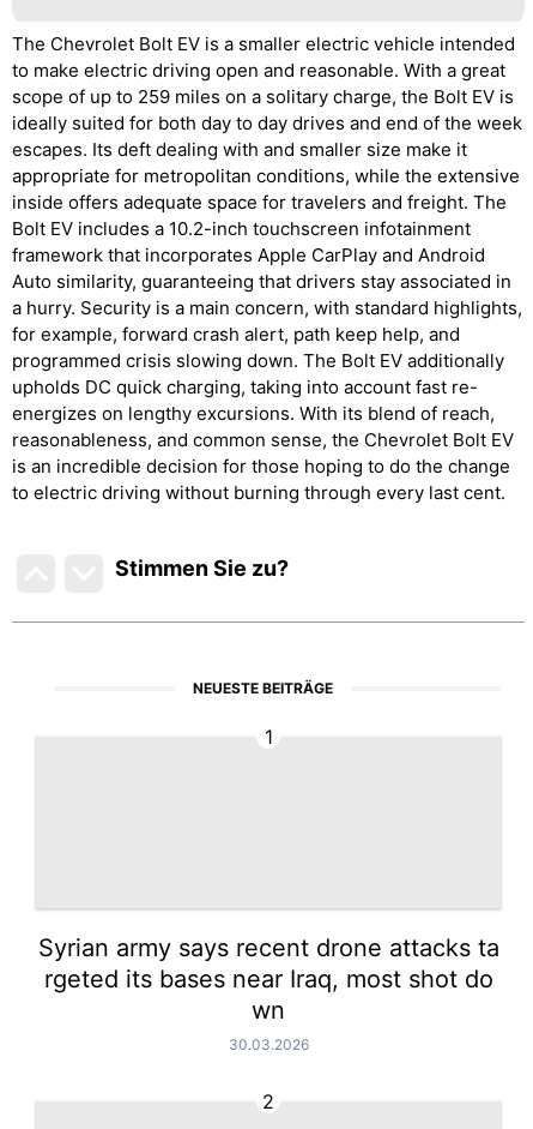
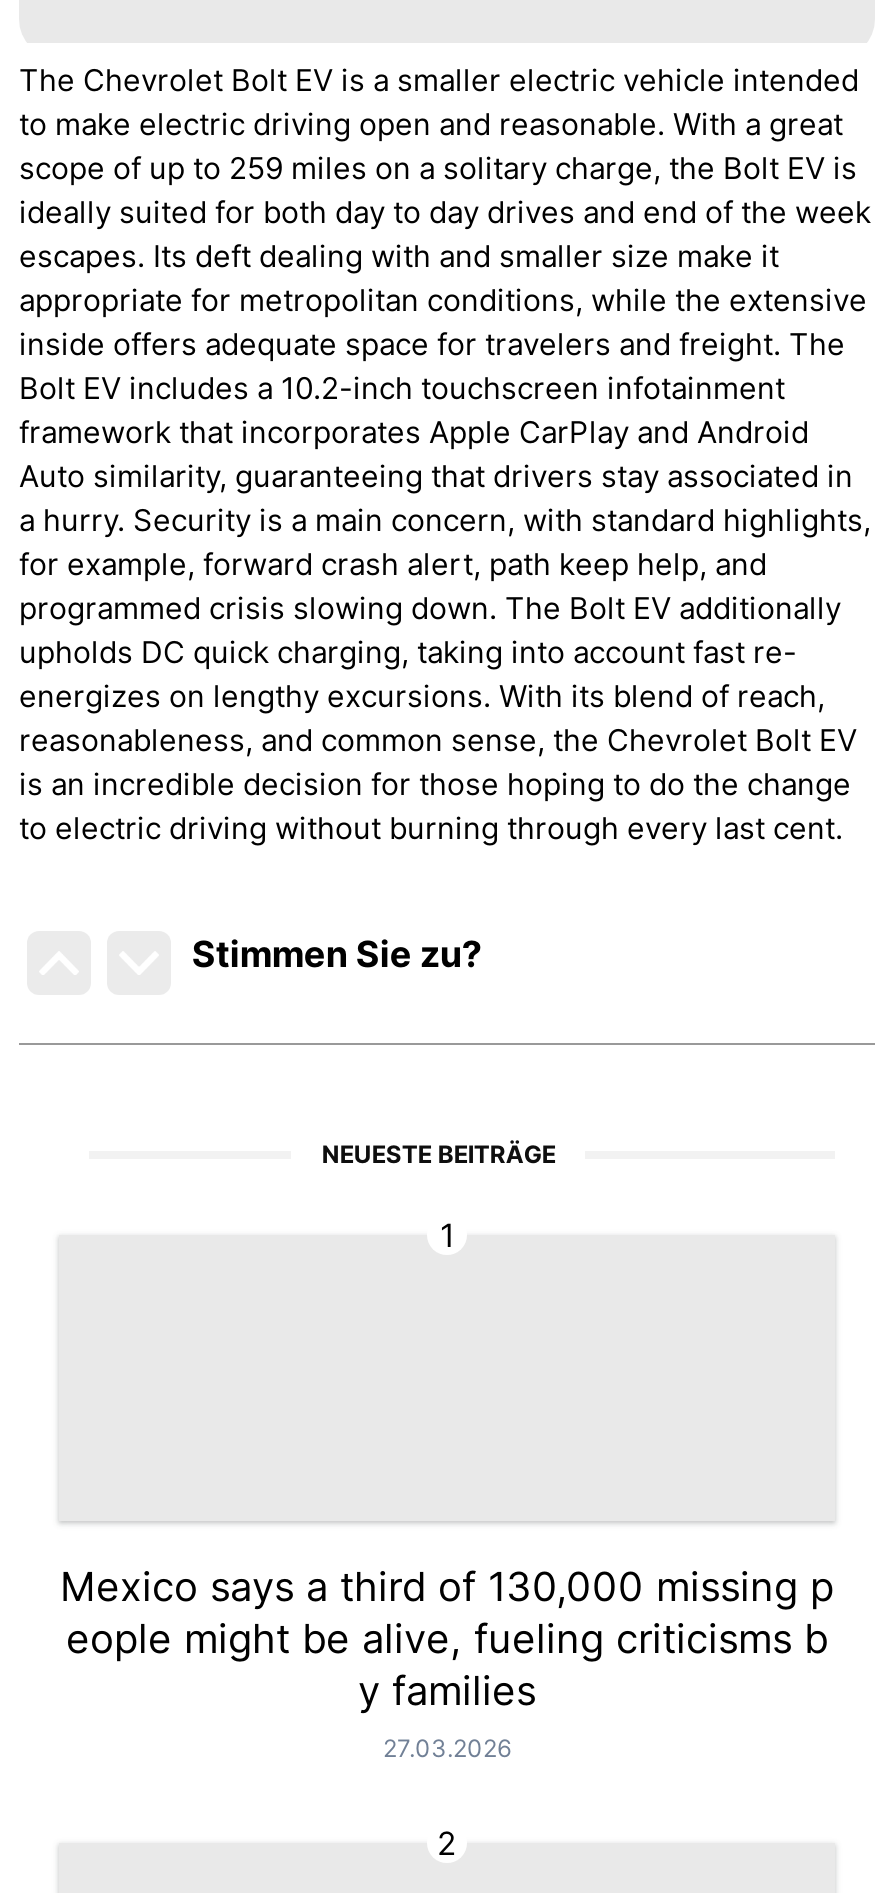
[38,933,499,1053] Syrian army says recent drone attacks ta | rgeted its bases near Iraq, most shot do | wn | 30.03.2026 -> [60,1562,834,1762] Mexico says a third of 130,000 missing p | eople might be alive, fueling criticisms b | y families | 27.03.2026

